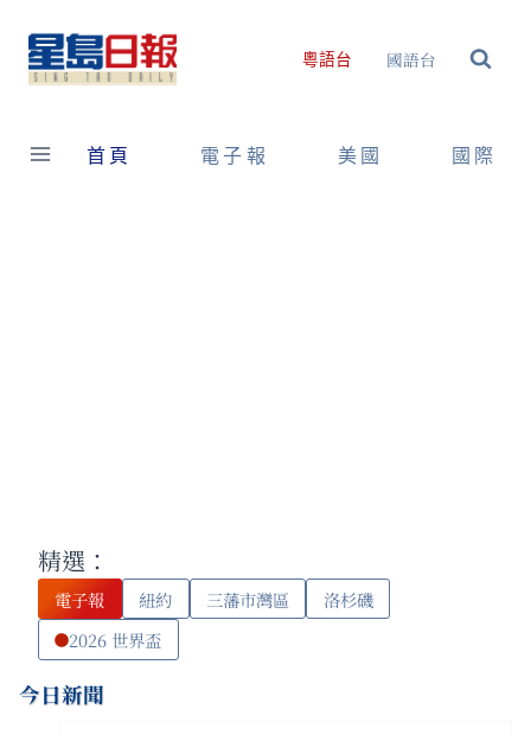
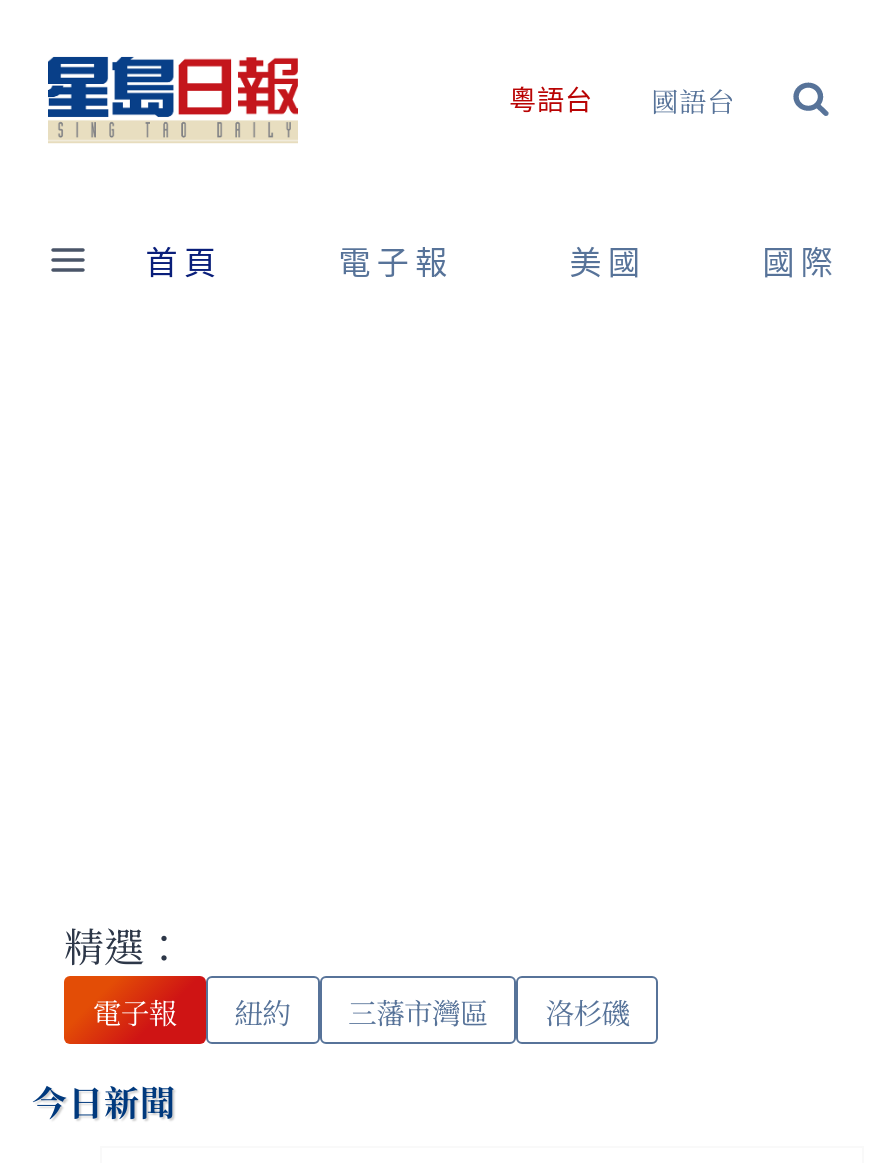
[69,627,162,652] 2026 世界盃 -> none

